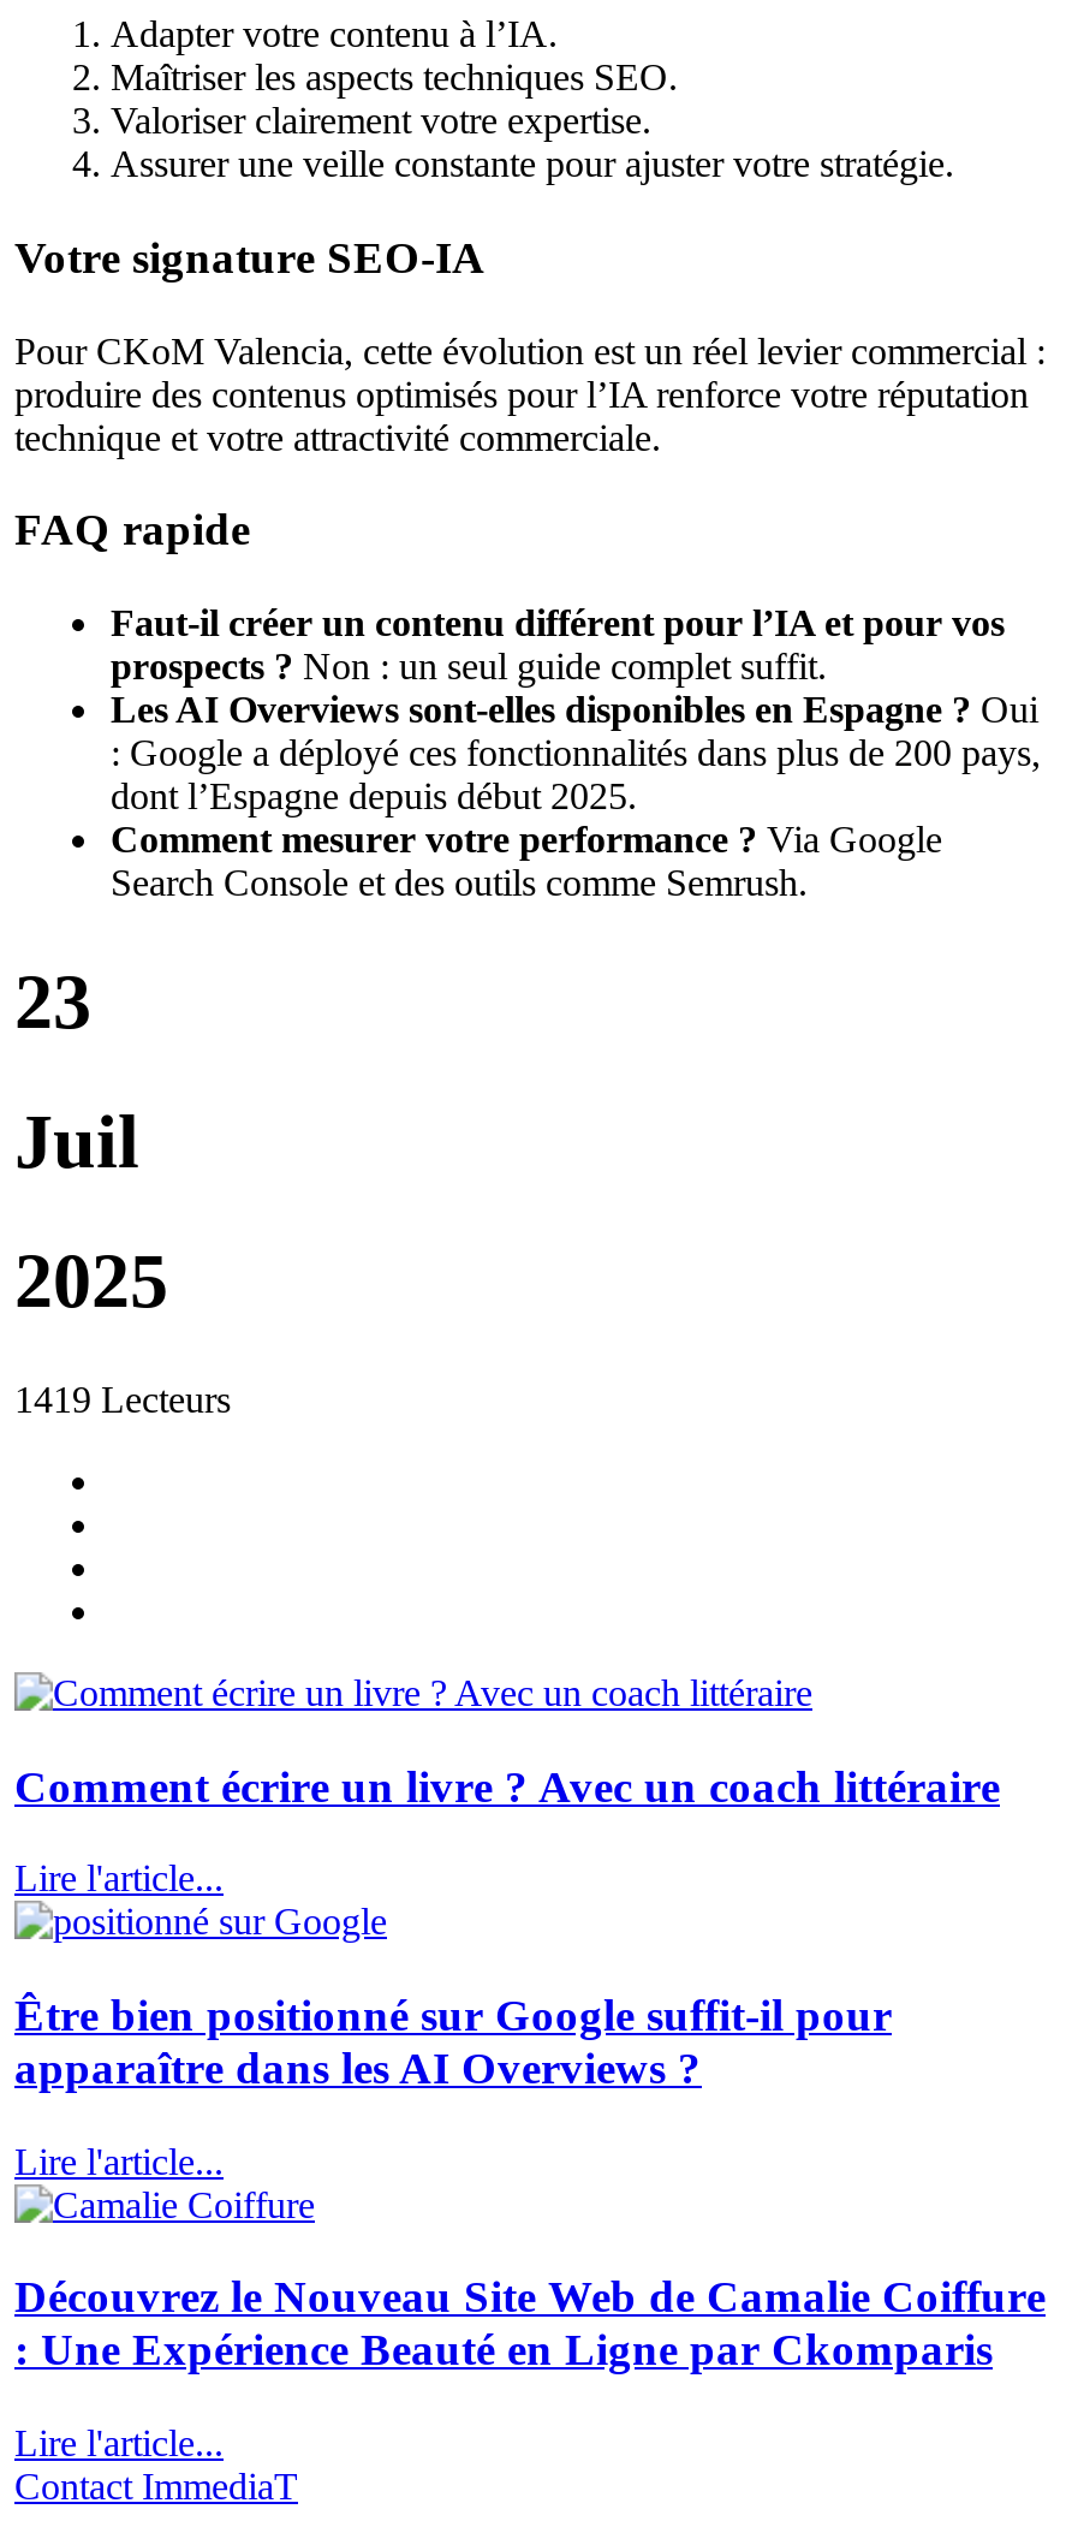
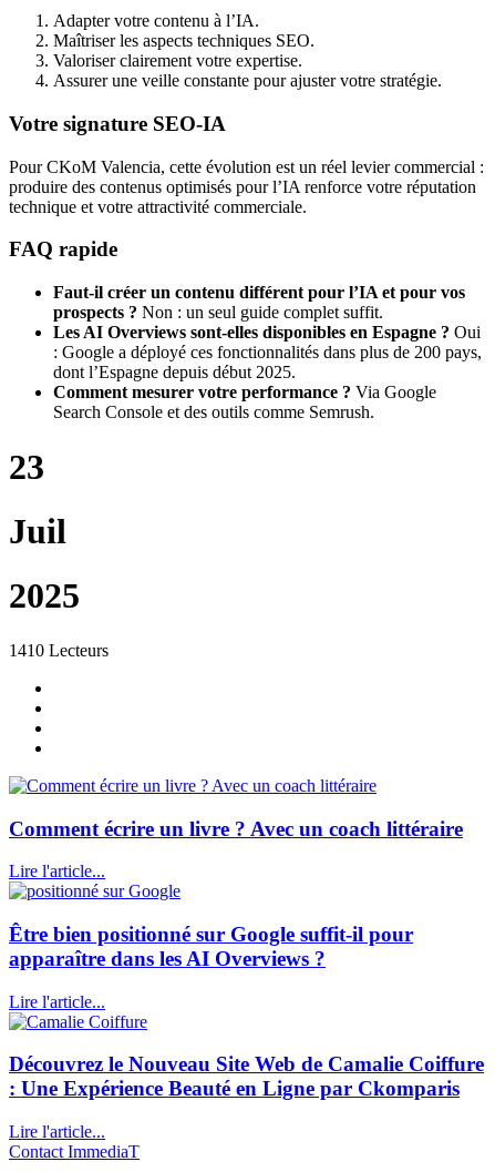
[14,1378,231,1419] 1419 Lecteurs -> [9,641,109,660] 1410 Lecteurs

